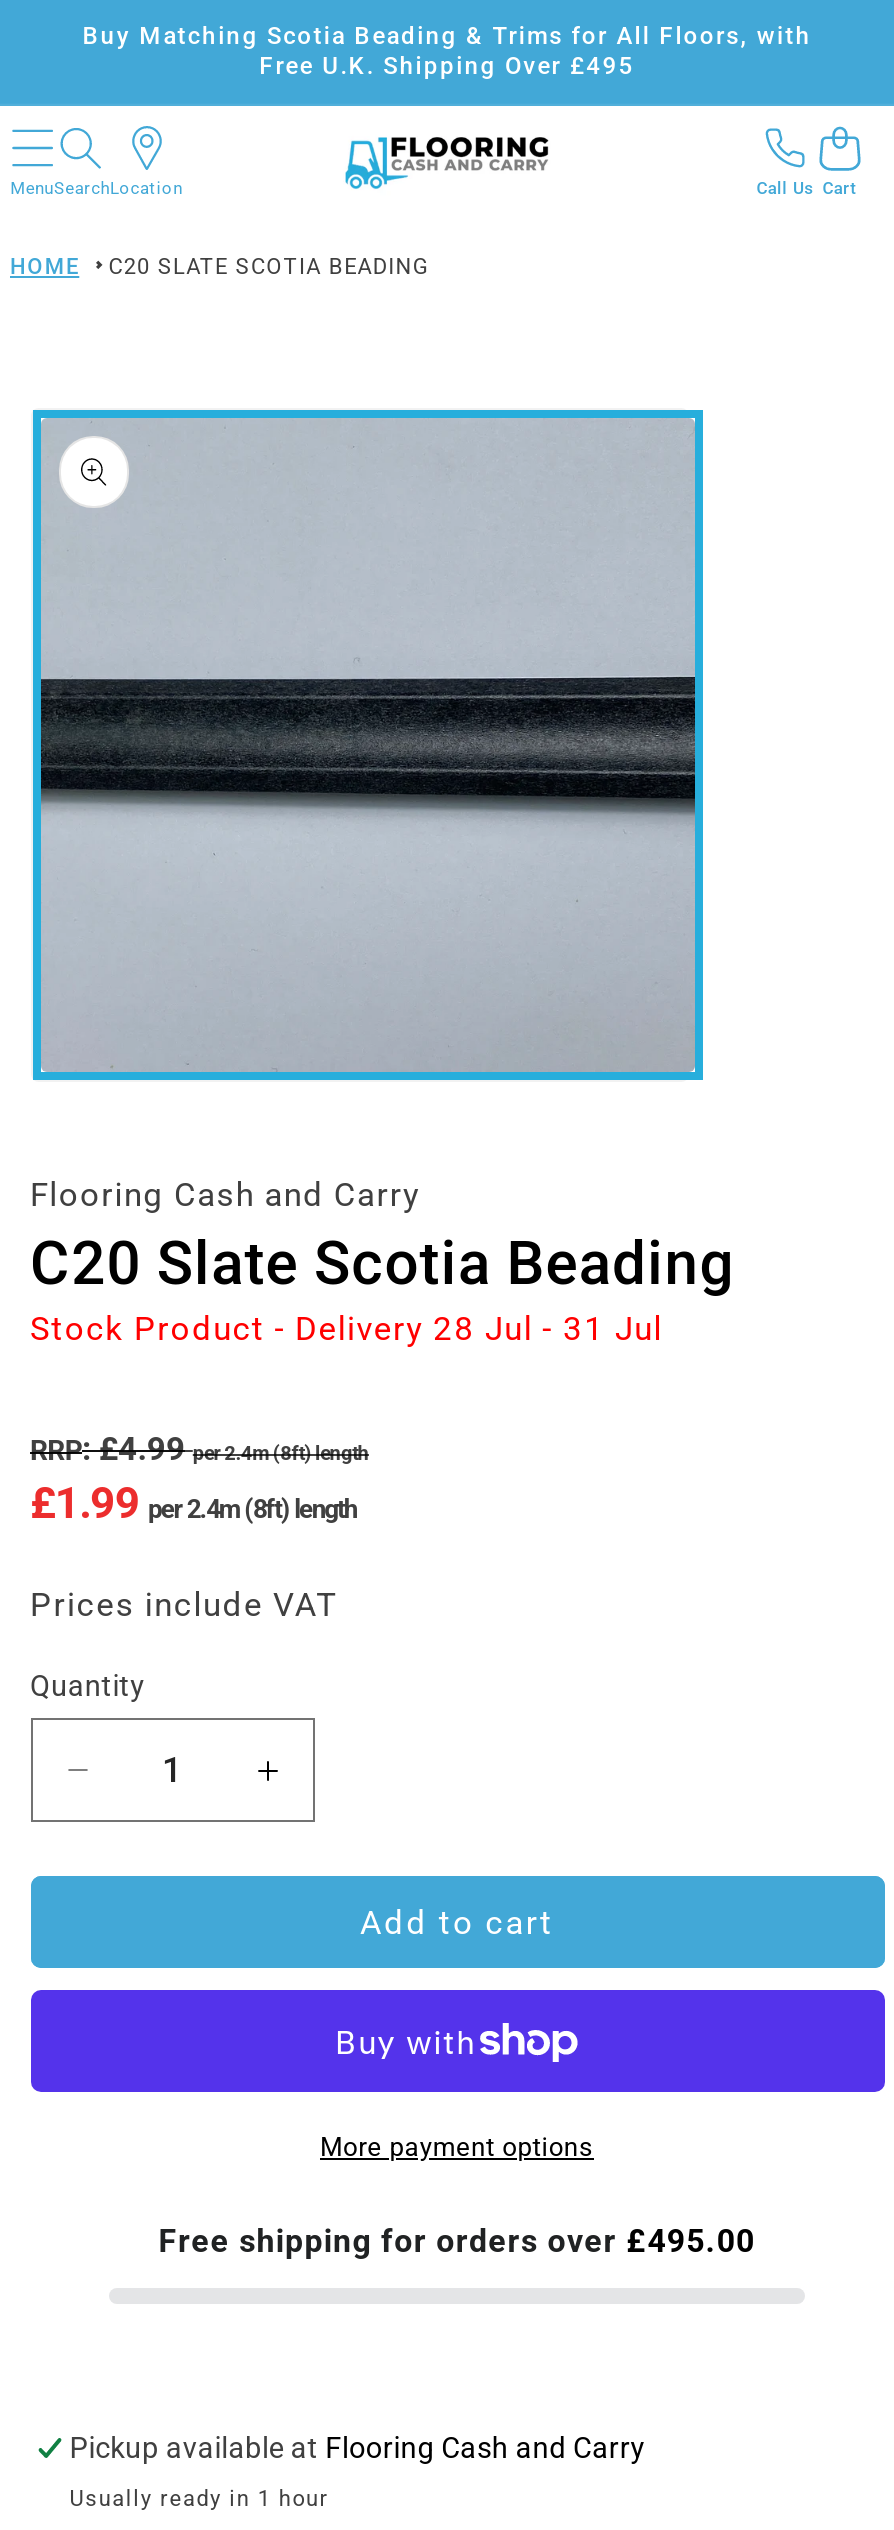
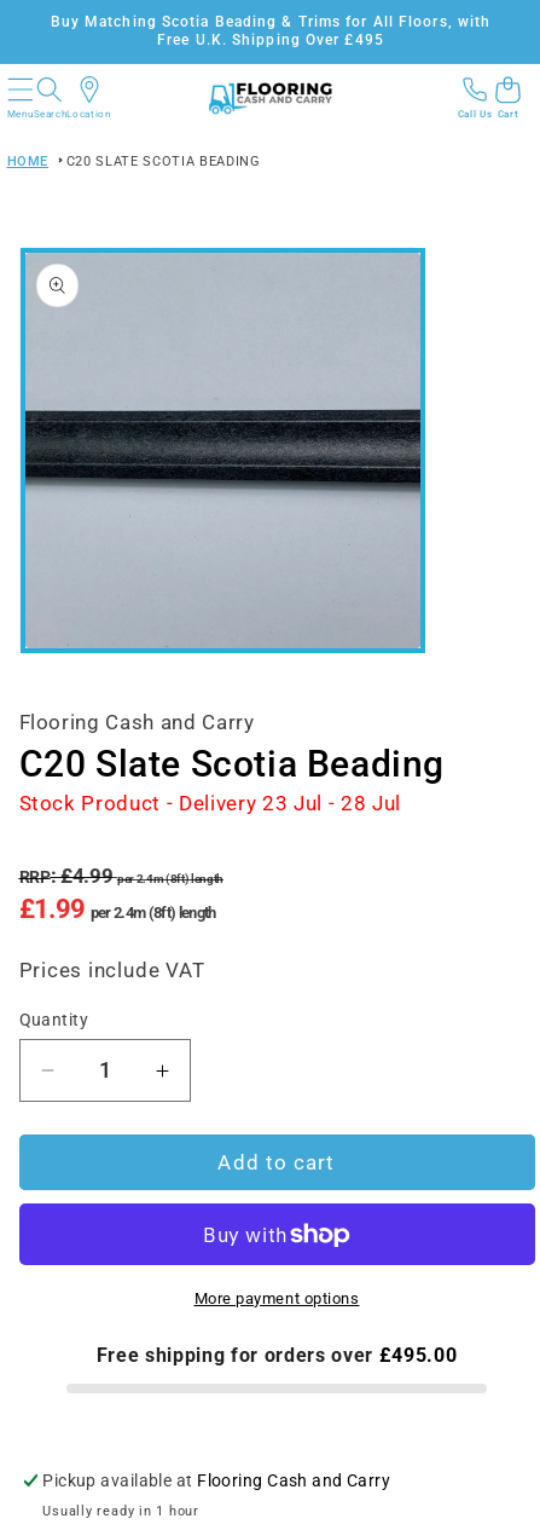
[30,1310,663,1348] Stock Product - Delivery 28 Jul - 31 Jul -> [19,792,401,815] Stock Product - Delivery 23 Jul - 28 Jul

